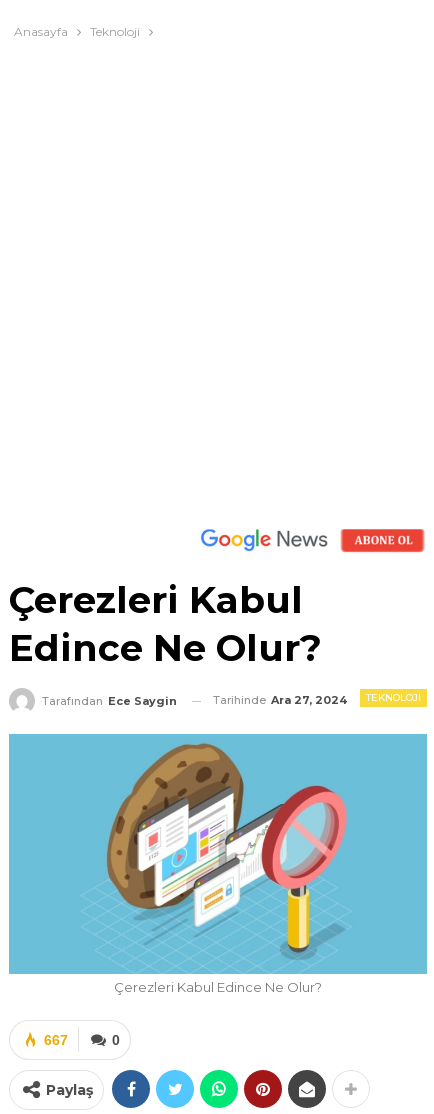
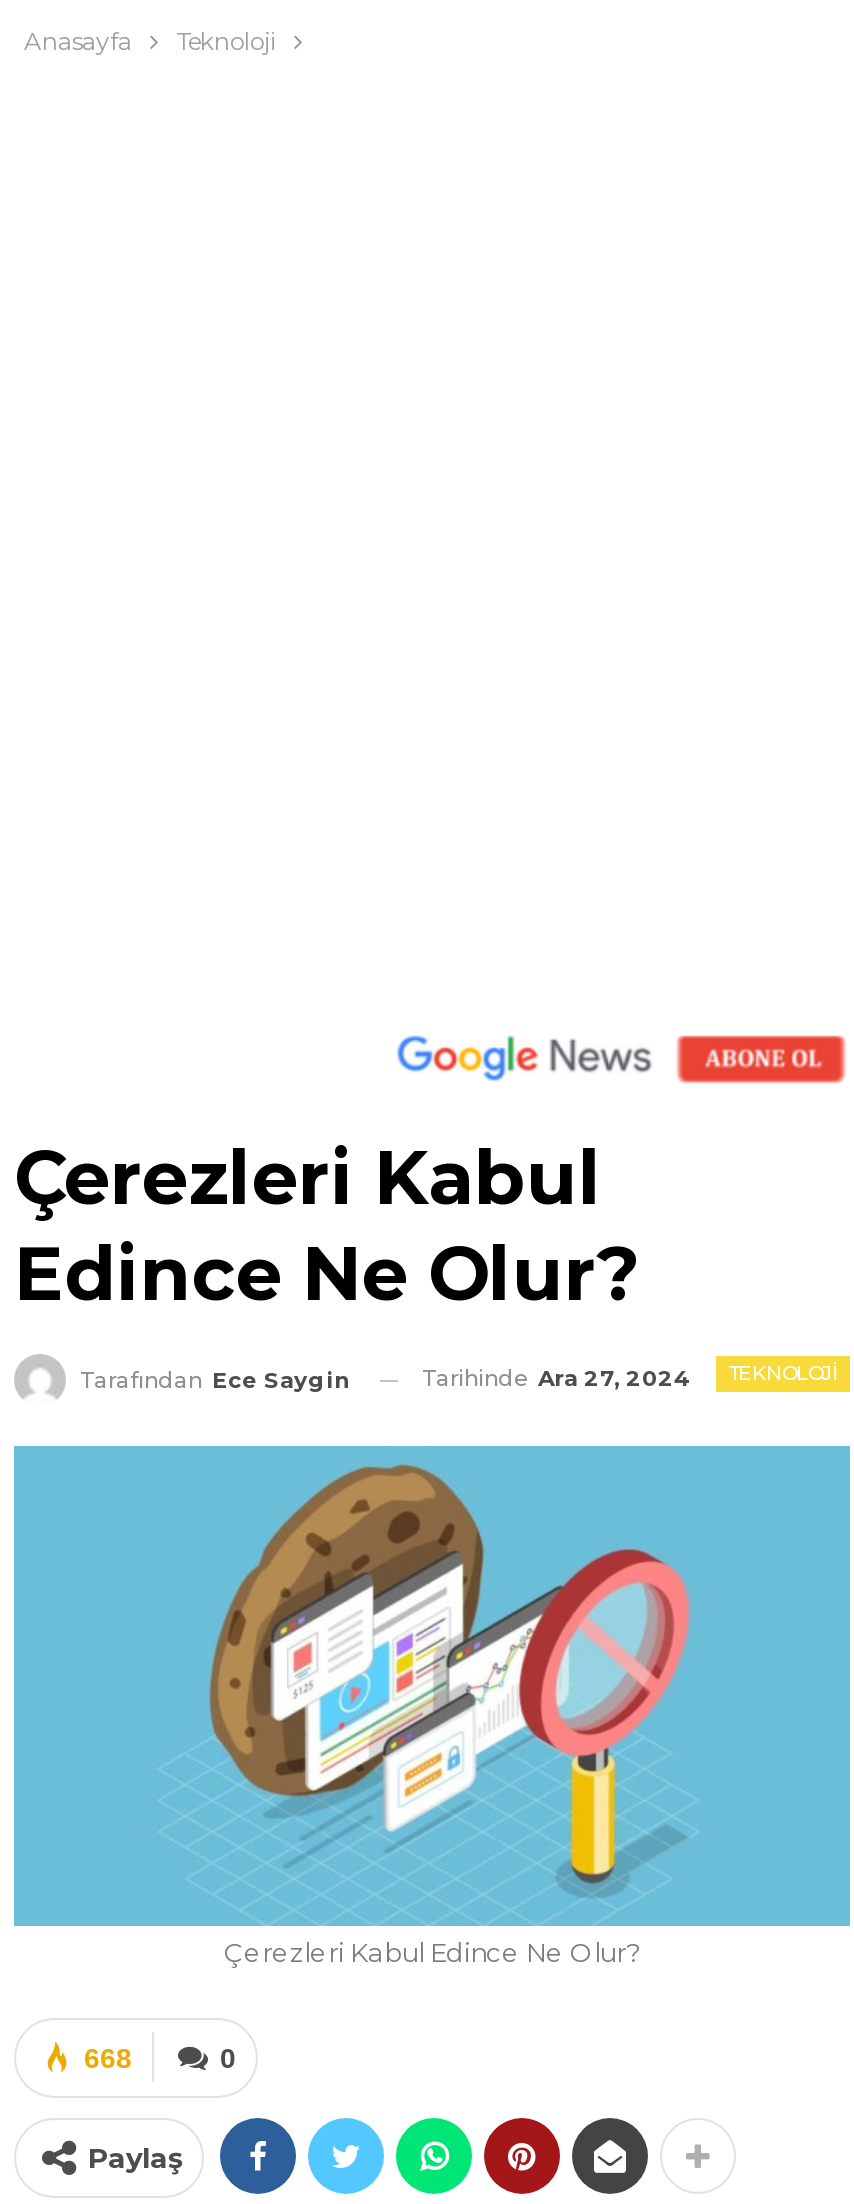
[44,1032,68,1048] 667 -> [84,2041,132,2073] 668

